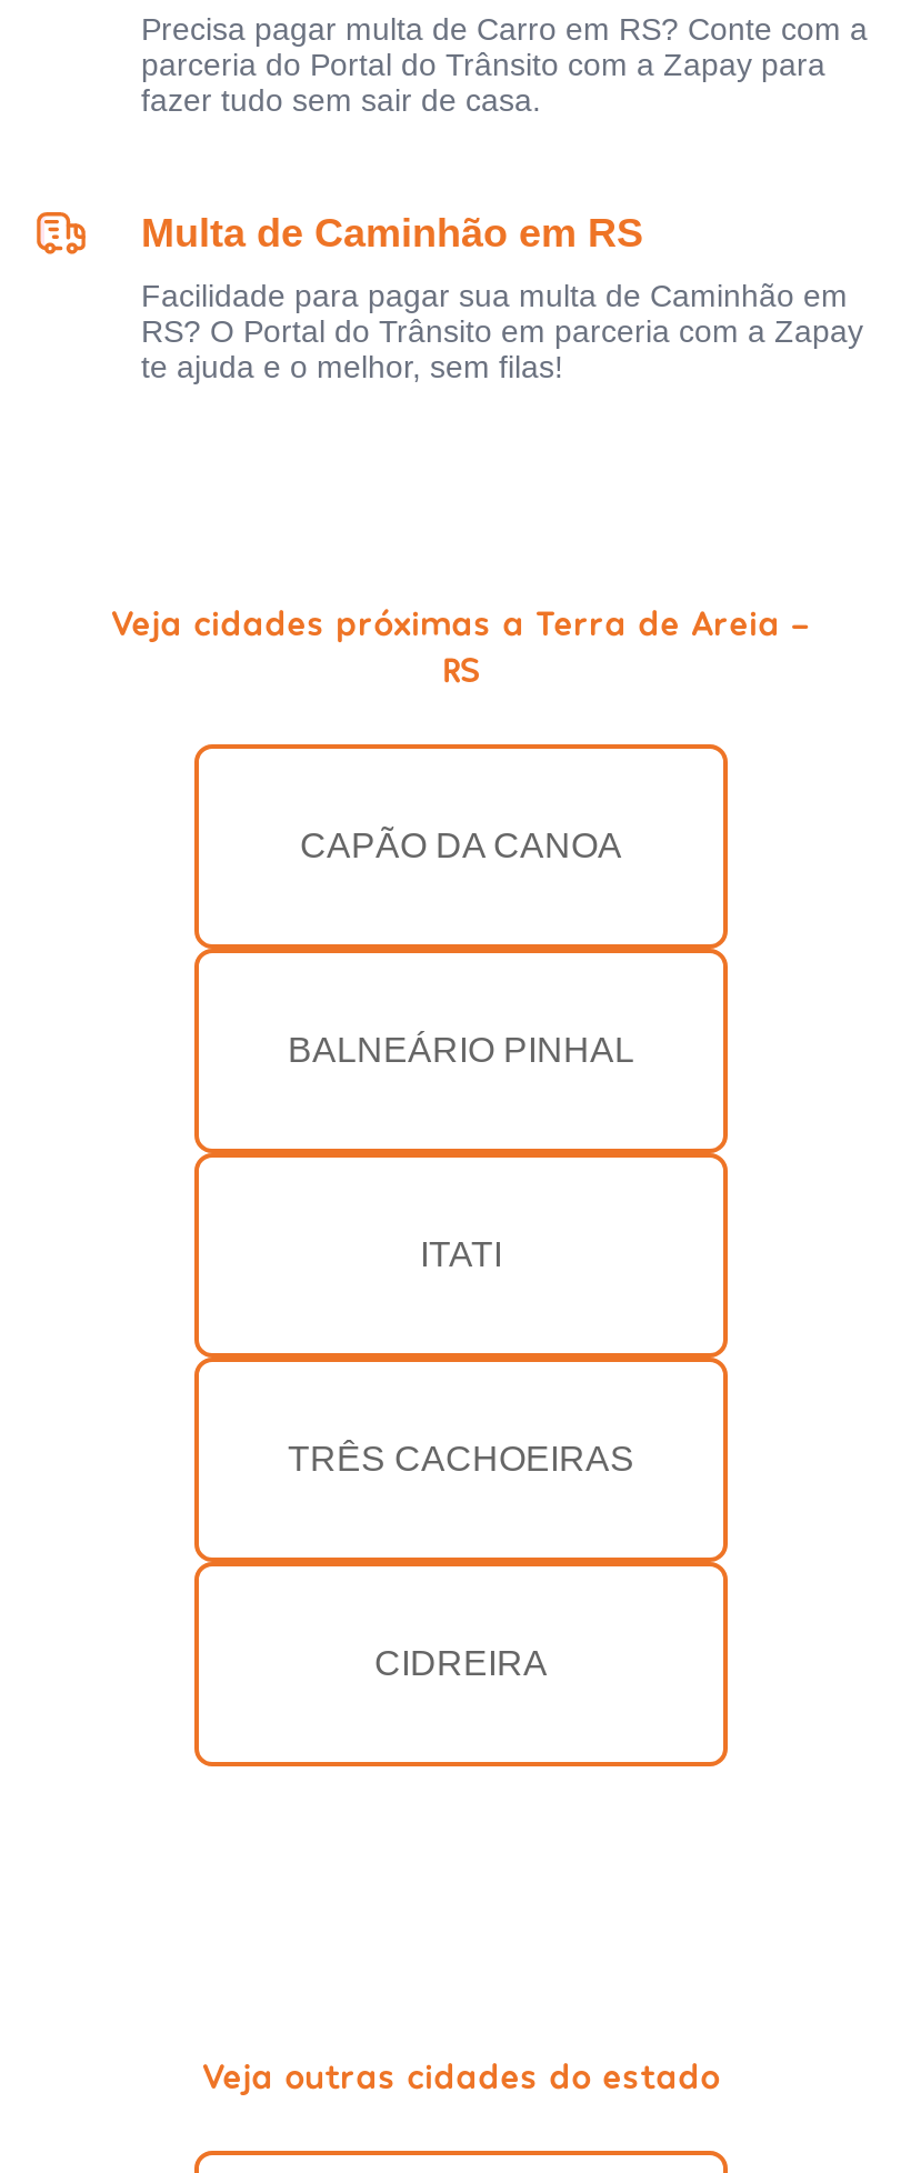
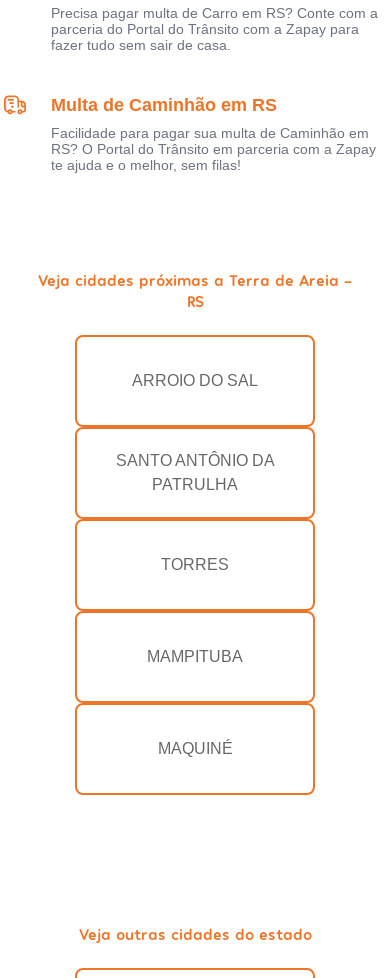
[300,827,622,865] CAPÃO DA CANOA -> [132,372,258,389] ARROIO DO SAL
[288,1032,634,1070] BALNEÁRIO PINHAL -> [115,452,274,493] SANTO ANTÔNIO DA | PATRULHA
[420,1236,502,1274] ITATI -> [161,556,229,573] TORRES
[288,1441,634,1478] TRÊS CACHOEIRAS -> [147,648,243,665] MAMPITUBA
[374,1645,548,1683] CIDREIRA -> [157,740,232,757] MAQUINÉ

